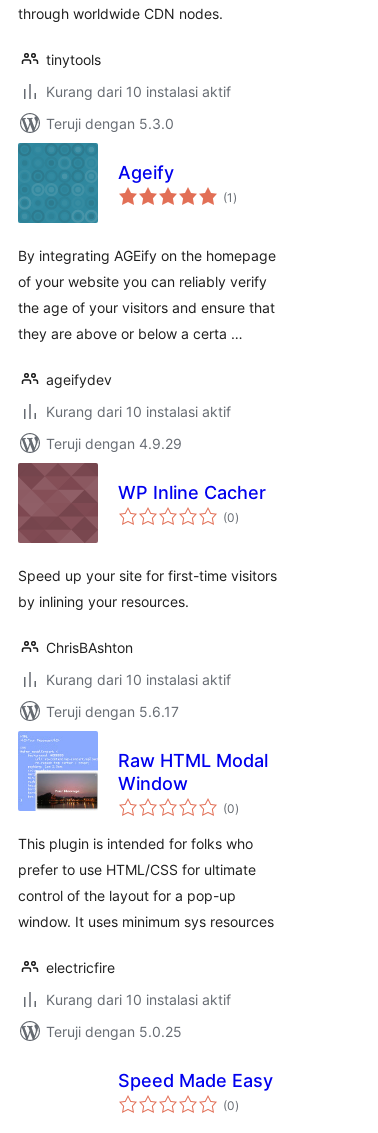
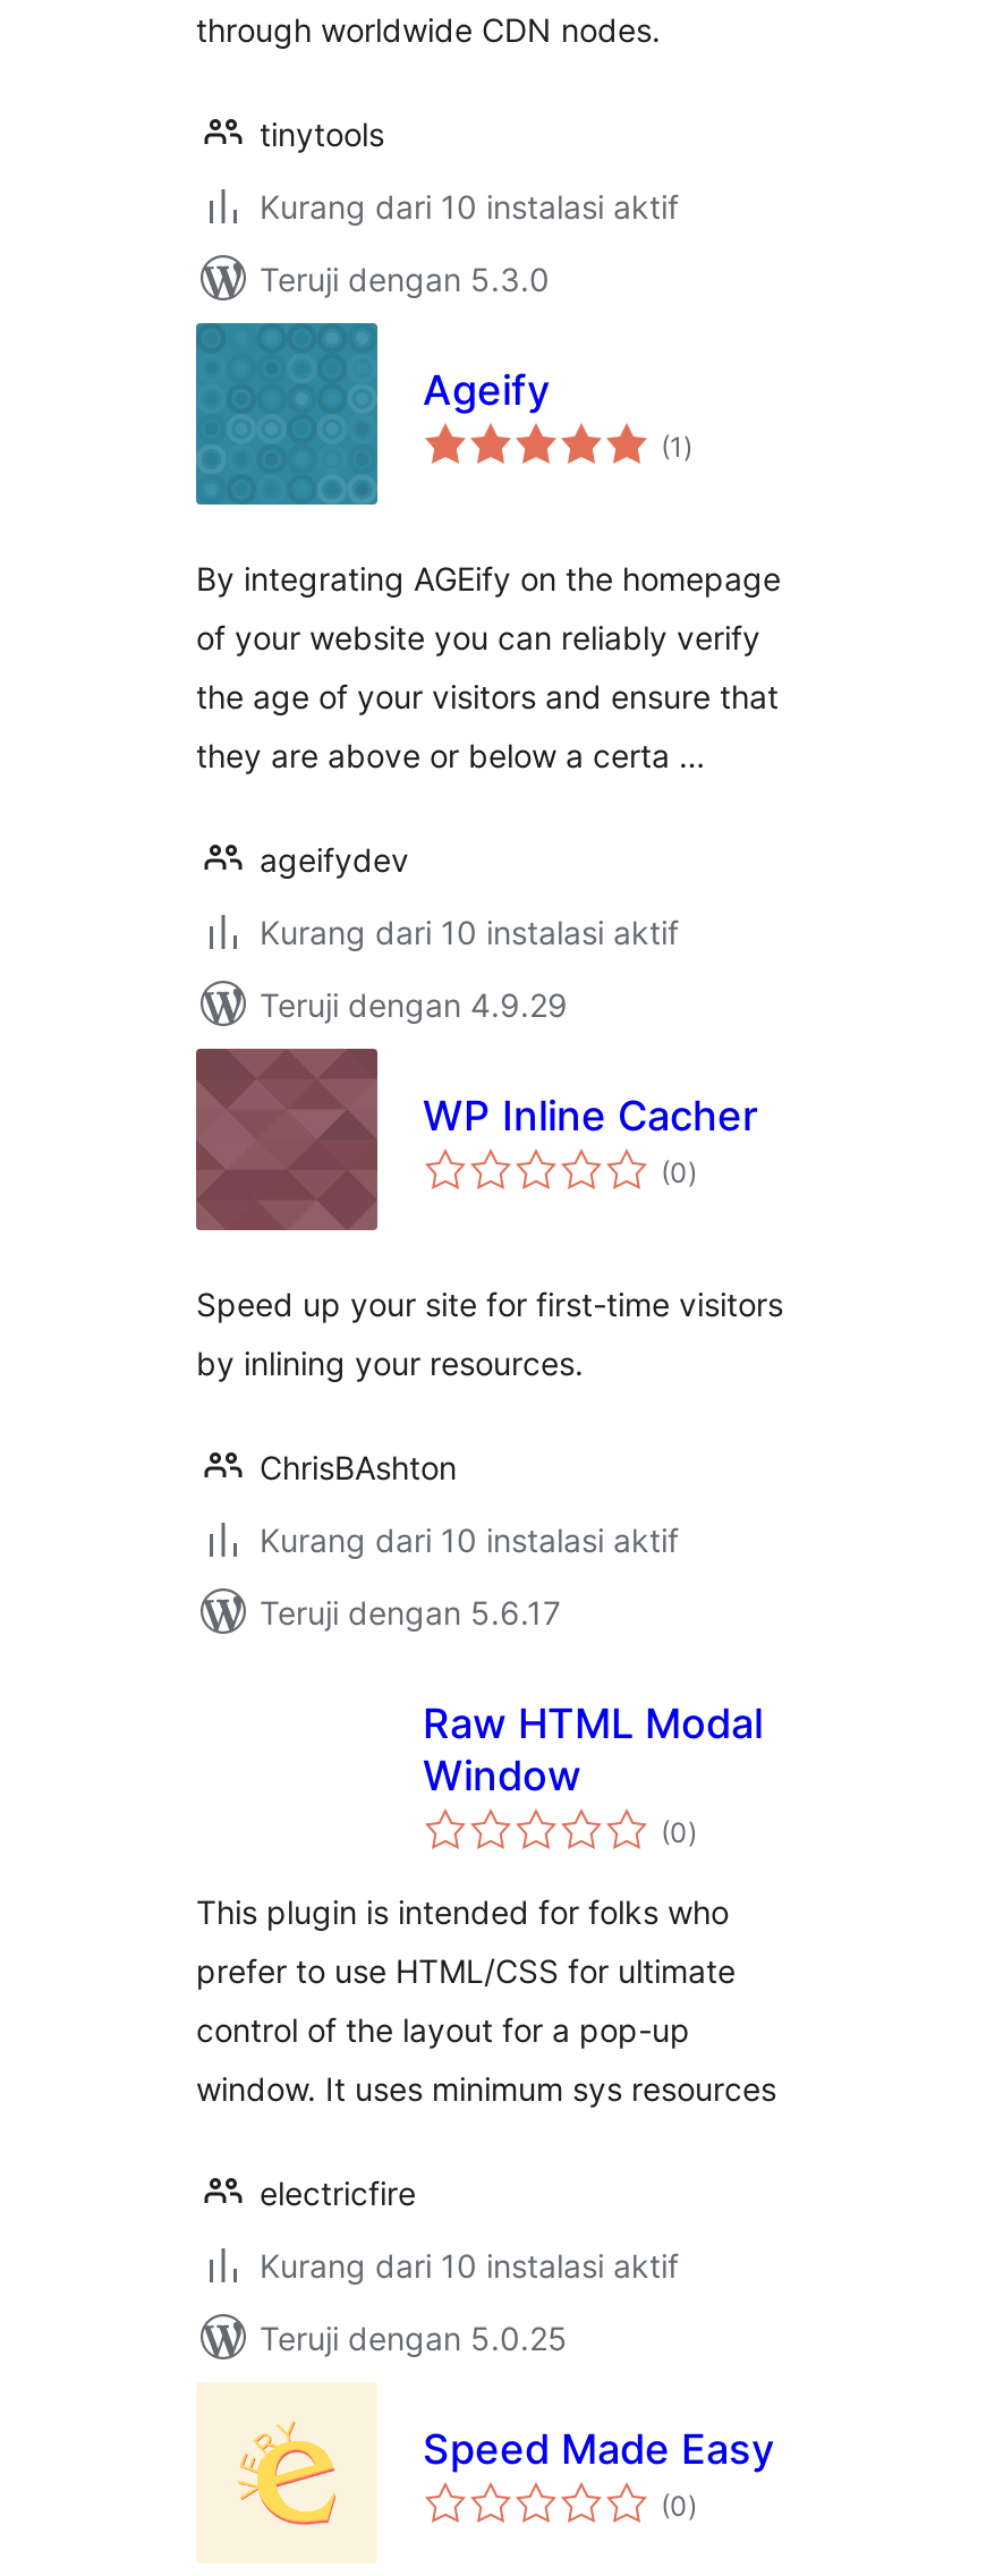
[17,730,99,812] [image] -> none
none -> [196,2382,377,2564] [image]

